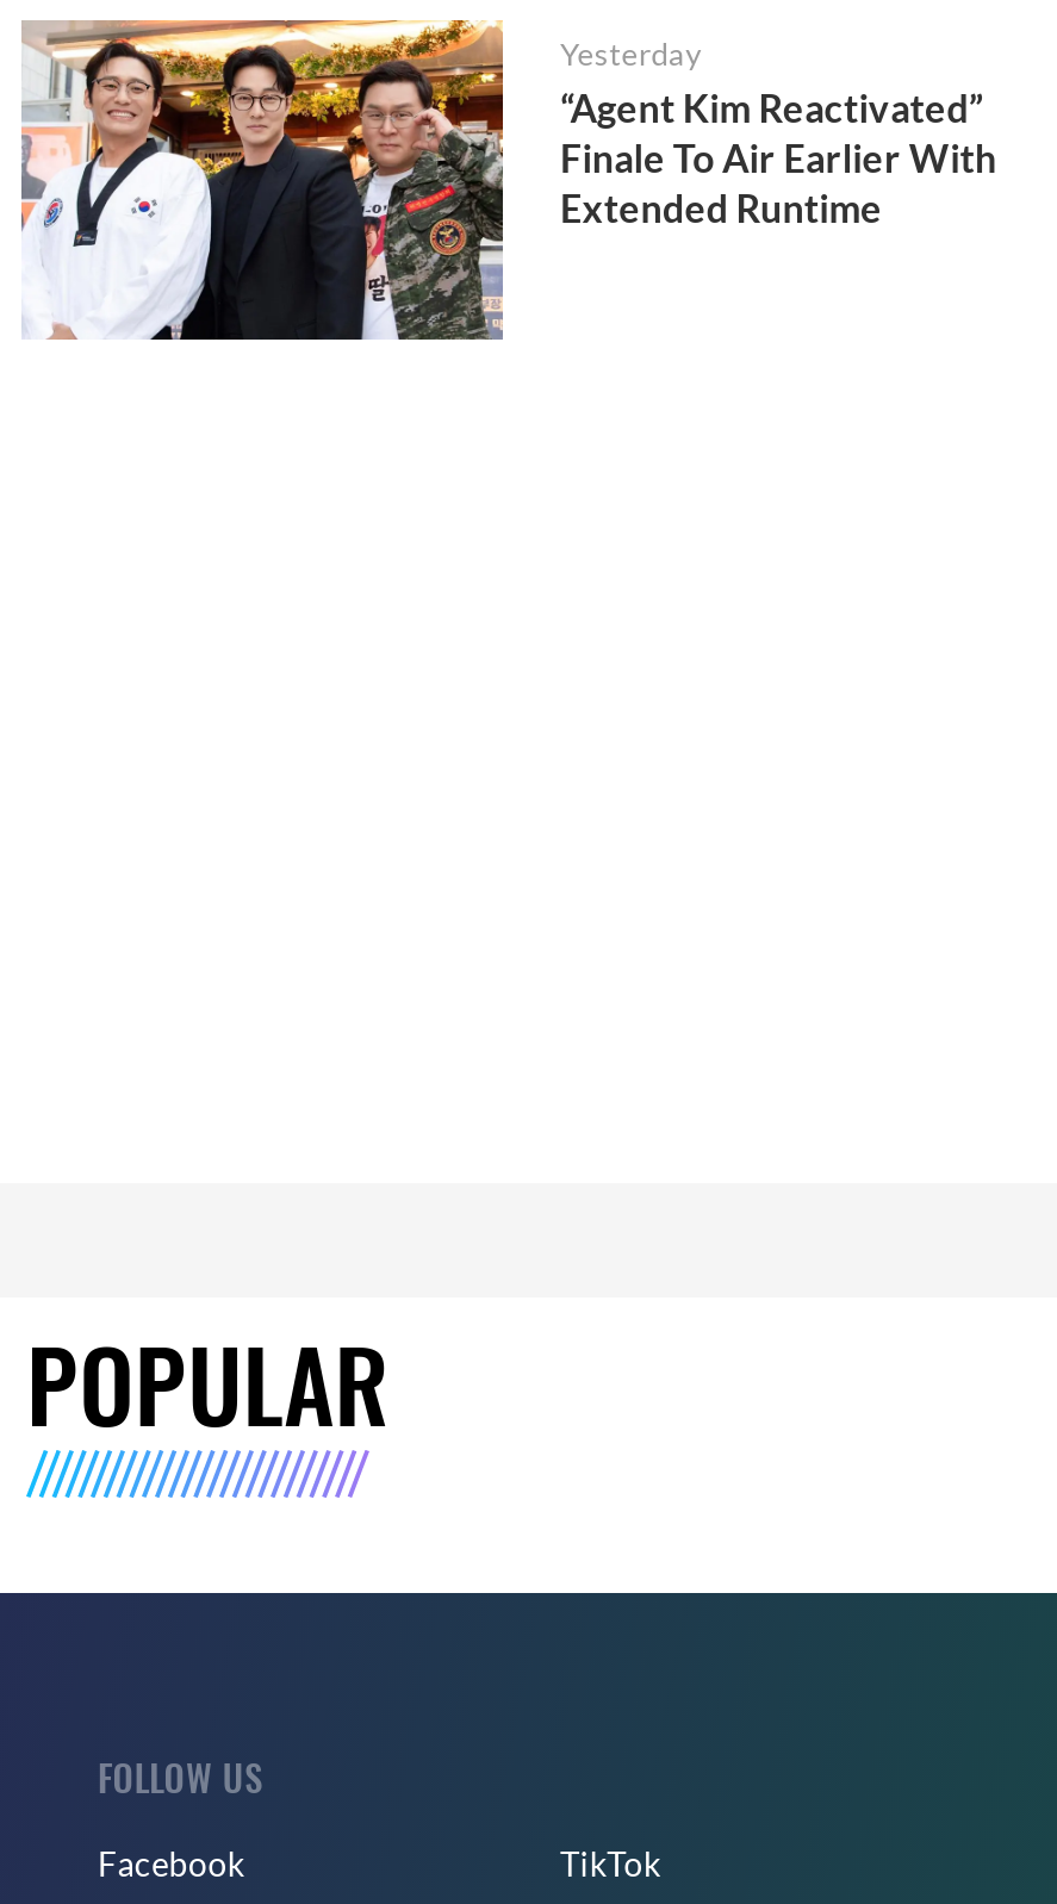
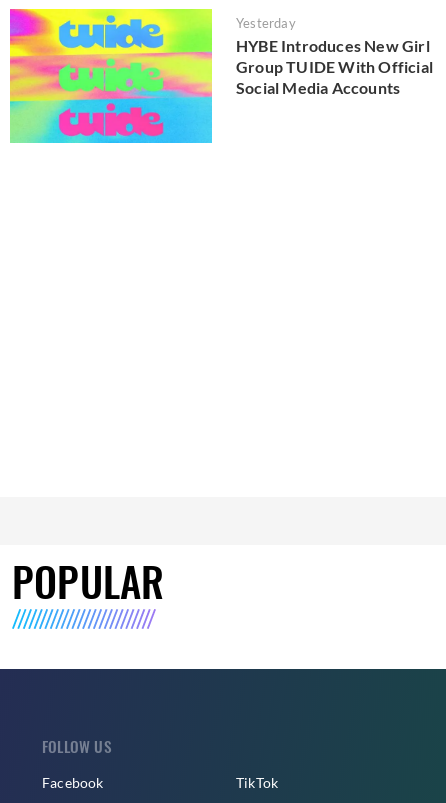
[19,18,997,342] [image] | “Agent Kim Reactivated” | Finale To Air Earlier With | Extended Runtime -> [9,8,433,144] [image] | HYBE Introduces New Girl | Group TUIDE With Official | Social Media Accounts

